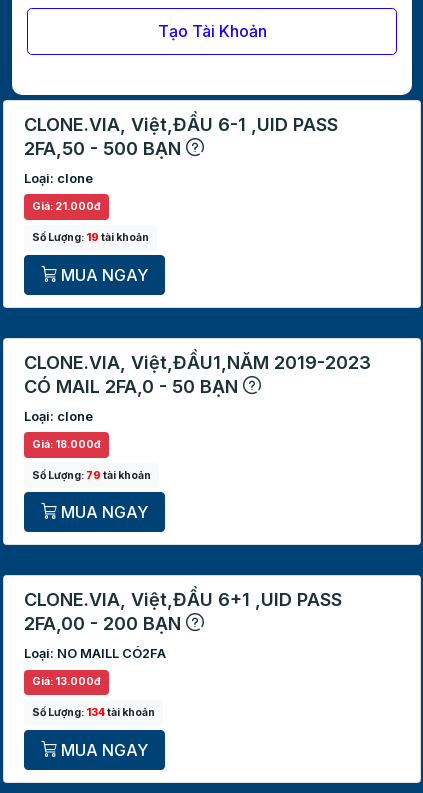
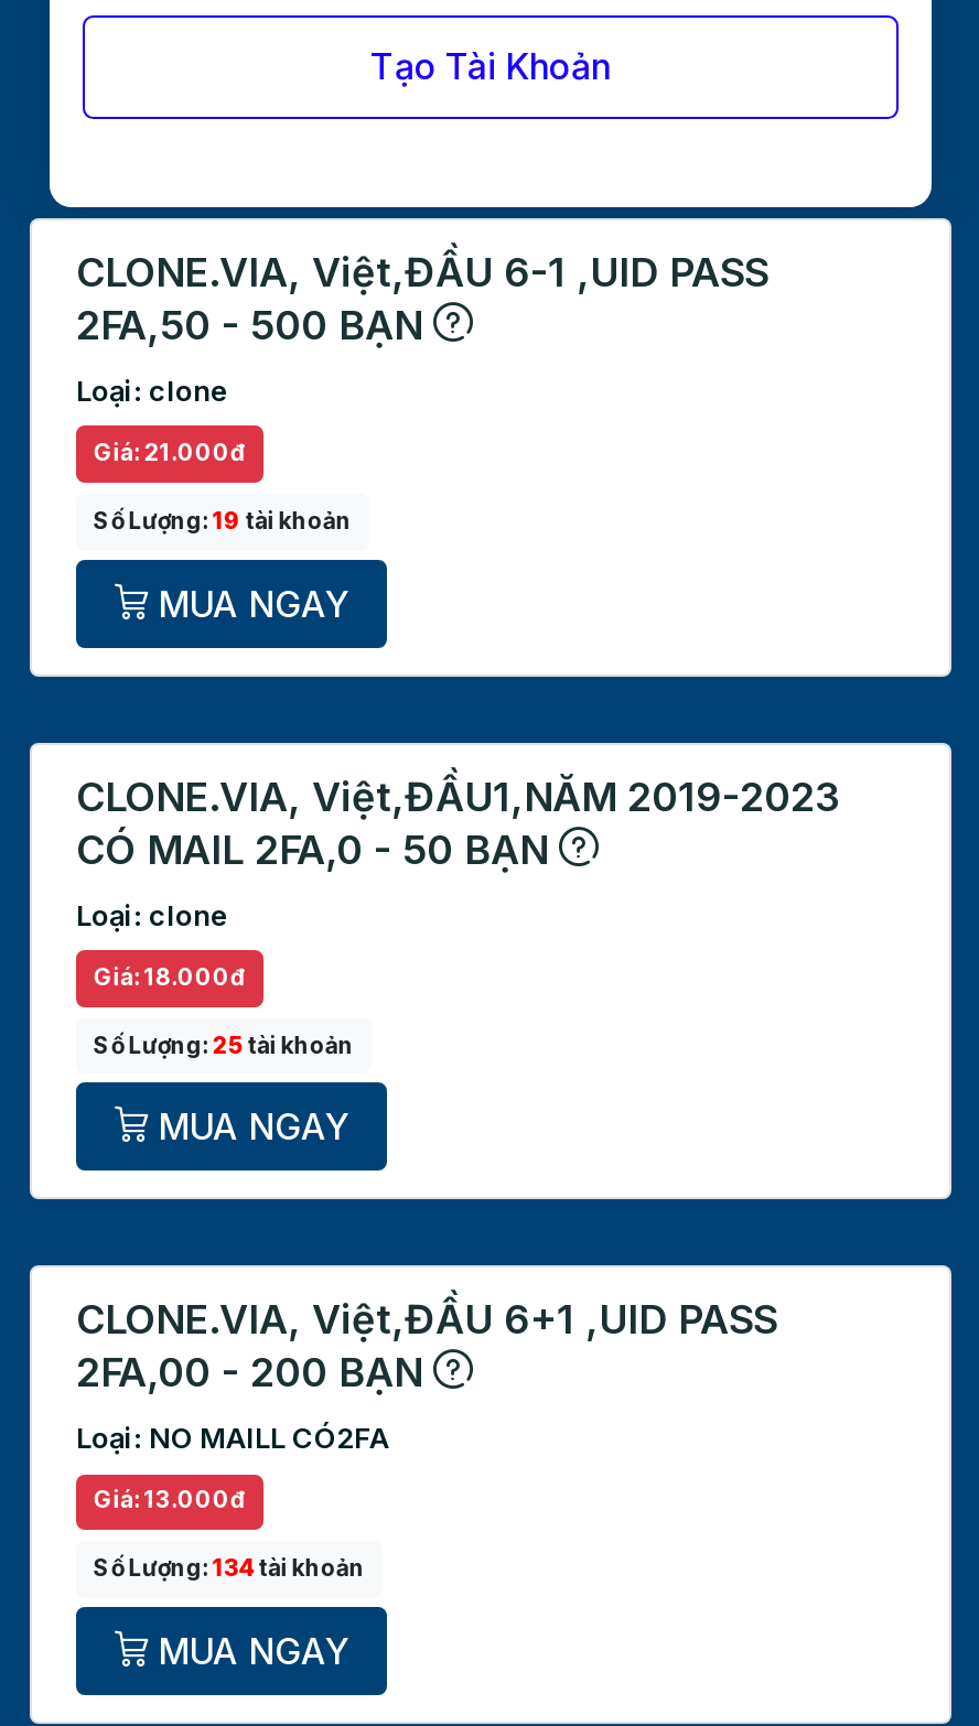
[32,469,151,482] Số Lượng: 79 tài khoản -> [93,1031,354,1059] Số Lượng: 25 tài khoản

